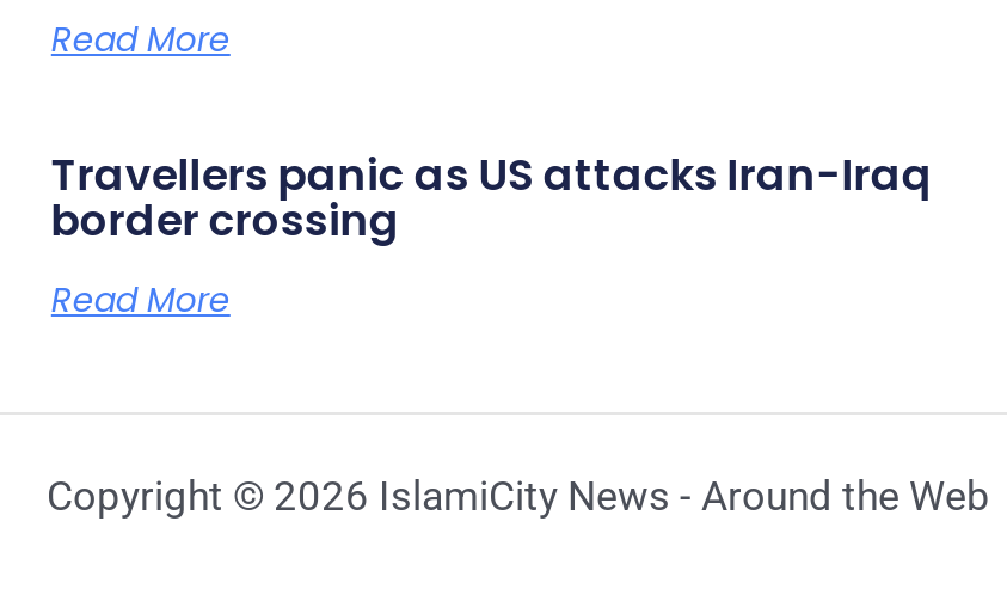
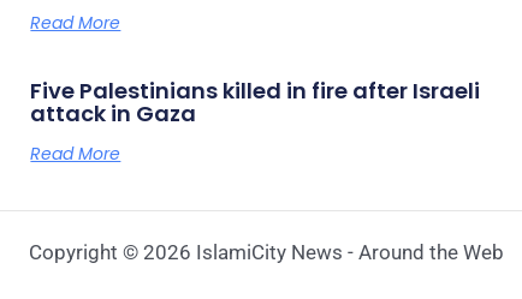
[51,143,933,248] Travellers panic as US attacks Iran-Iraq | border crossing -> [31,76,480,128] Five Palestinians killed in fire after Israeli | attack in Gaza

